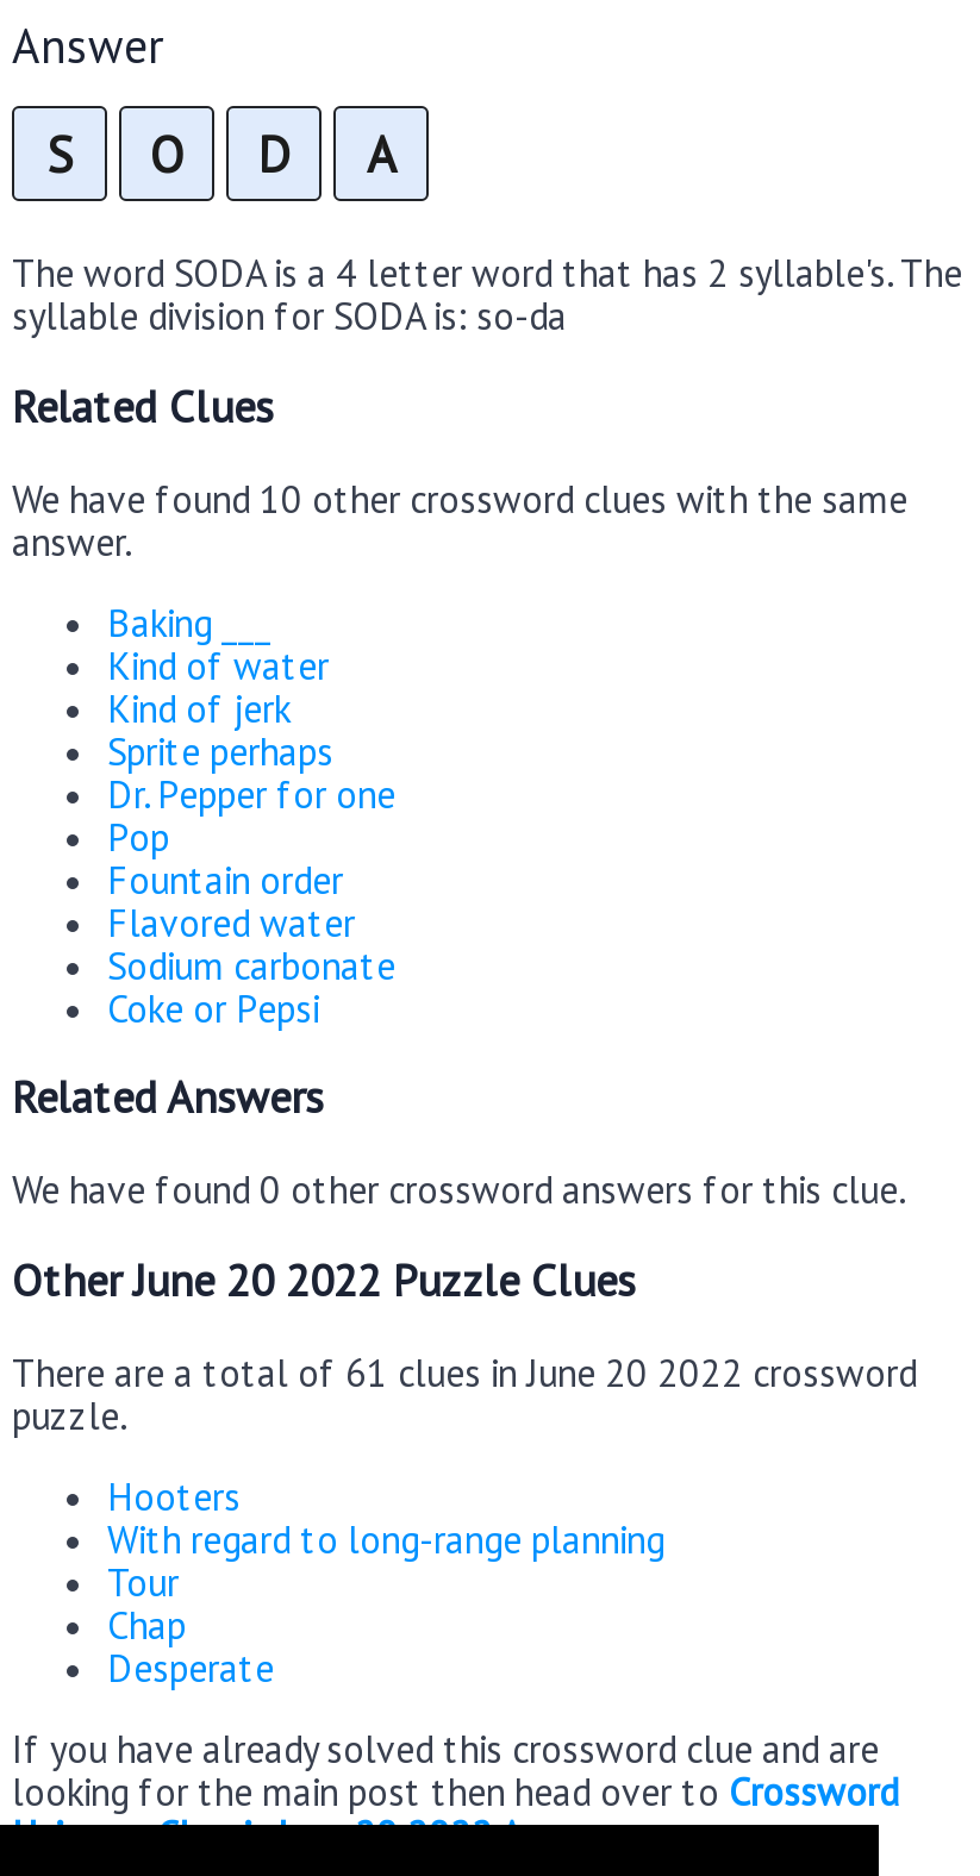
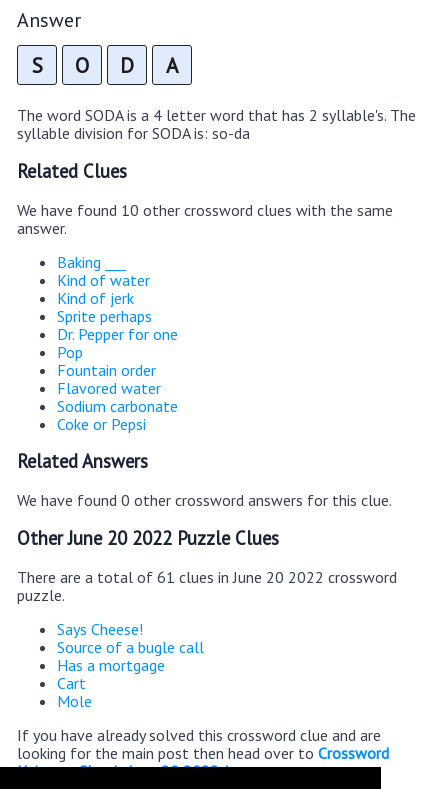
[107,1472,664,1691] Hooters | With regard to long-range planning | Tour | Chap | Desperate -> [57,619,204,711] Says Cheese! | Source of a bugle call | Has a mortgage | Cart | Mole

